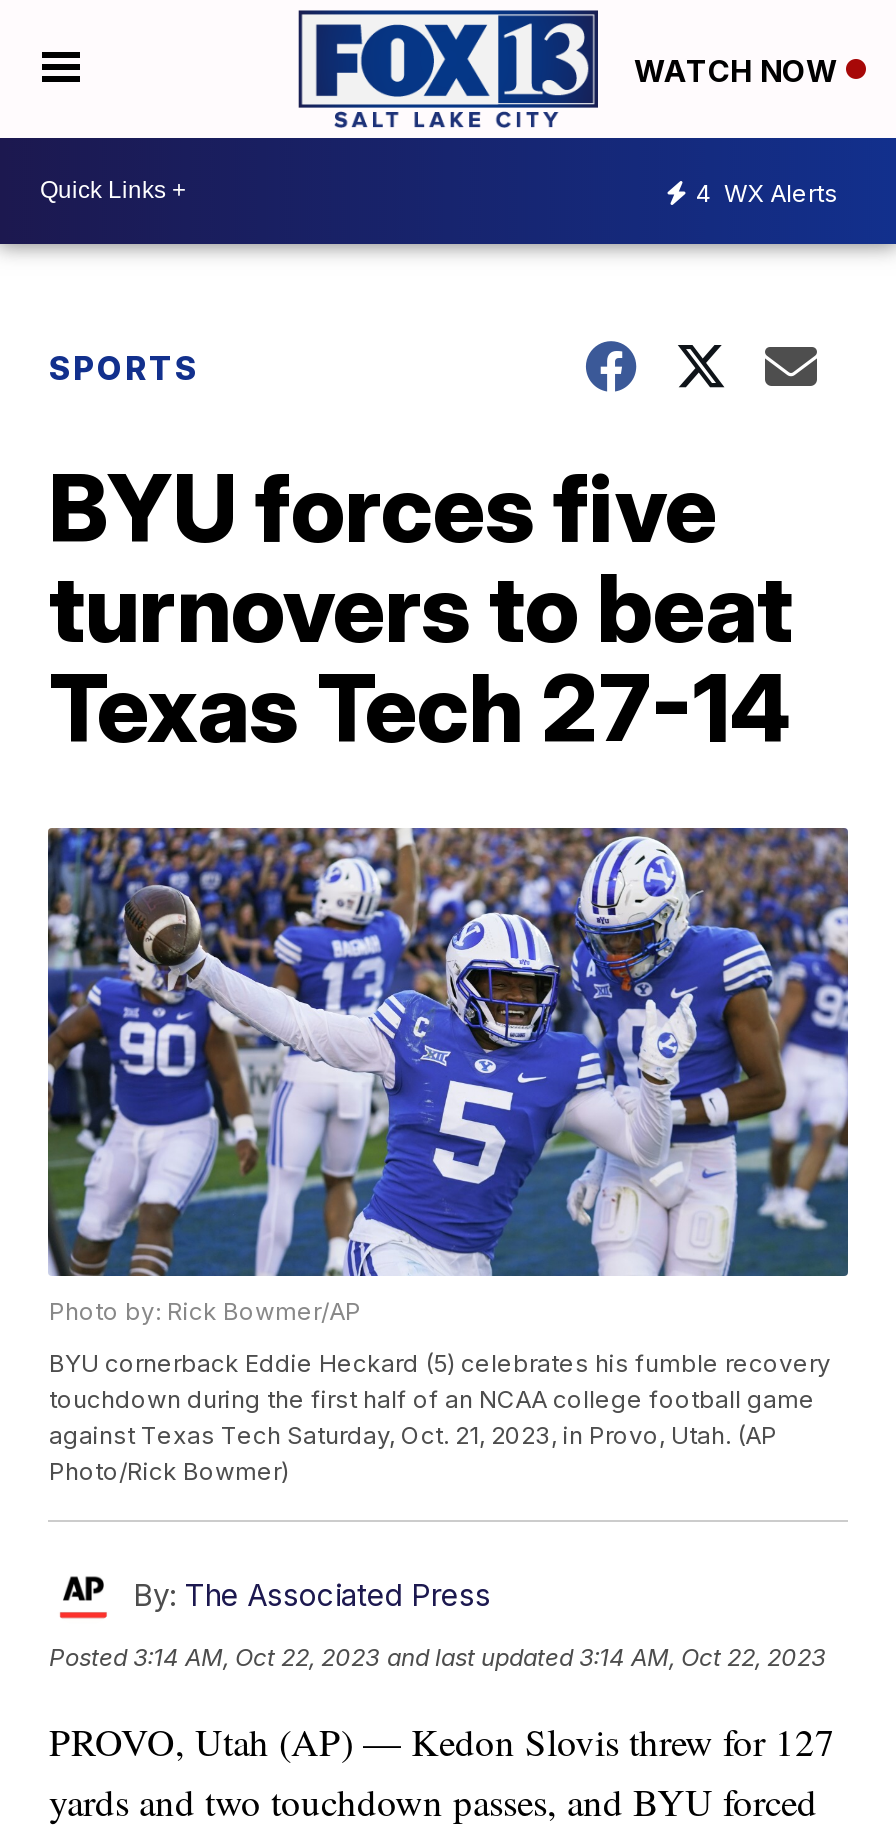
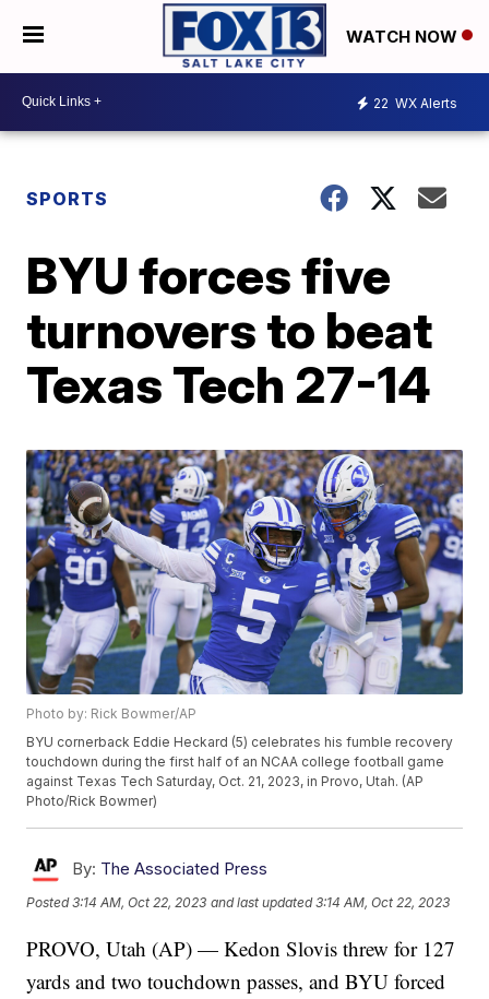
[696,178,838,208] 4 WX Alerts -> [373,95,457,112] 22 WX Alerts

